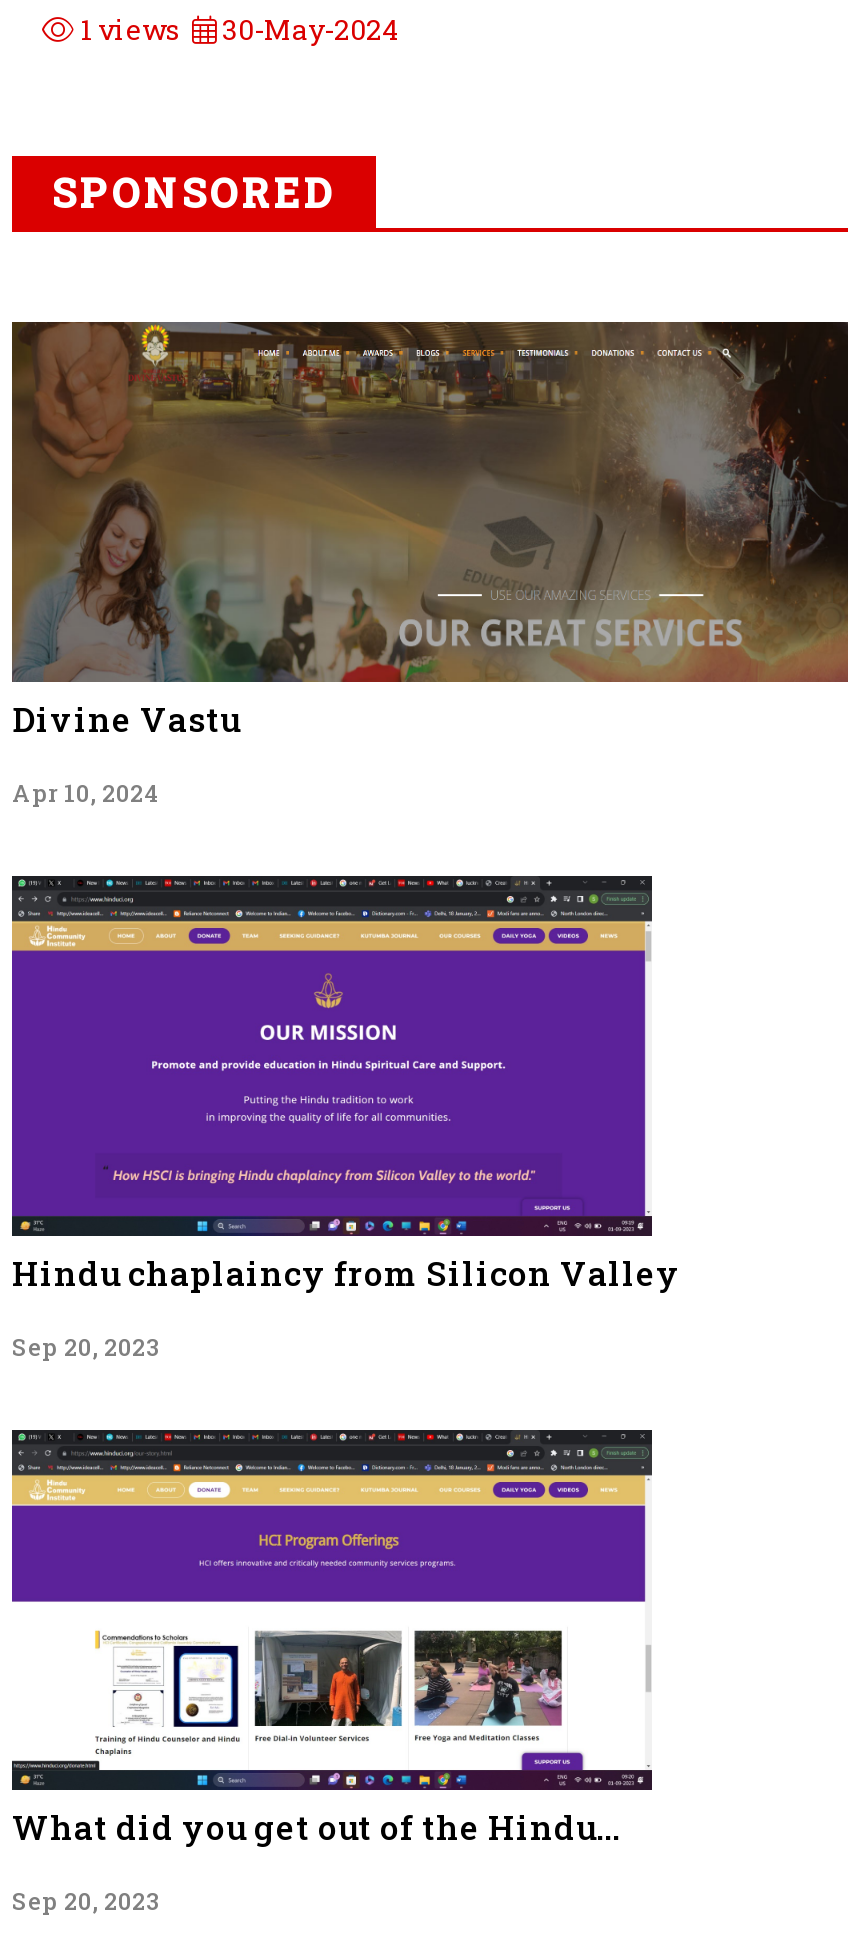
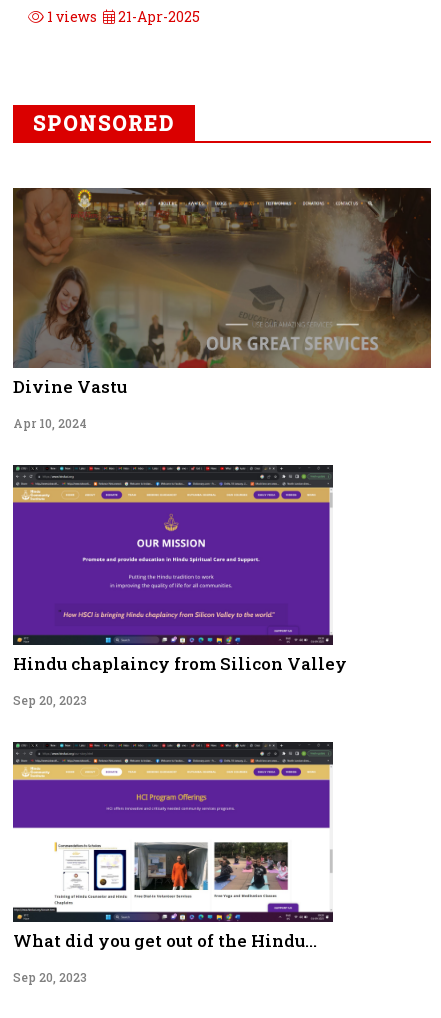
[74,10,400,48] 1 views 30-May-2024 -> [44,7,200,26] 1 views 21-Apr-2025

